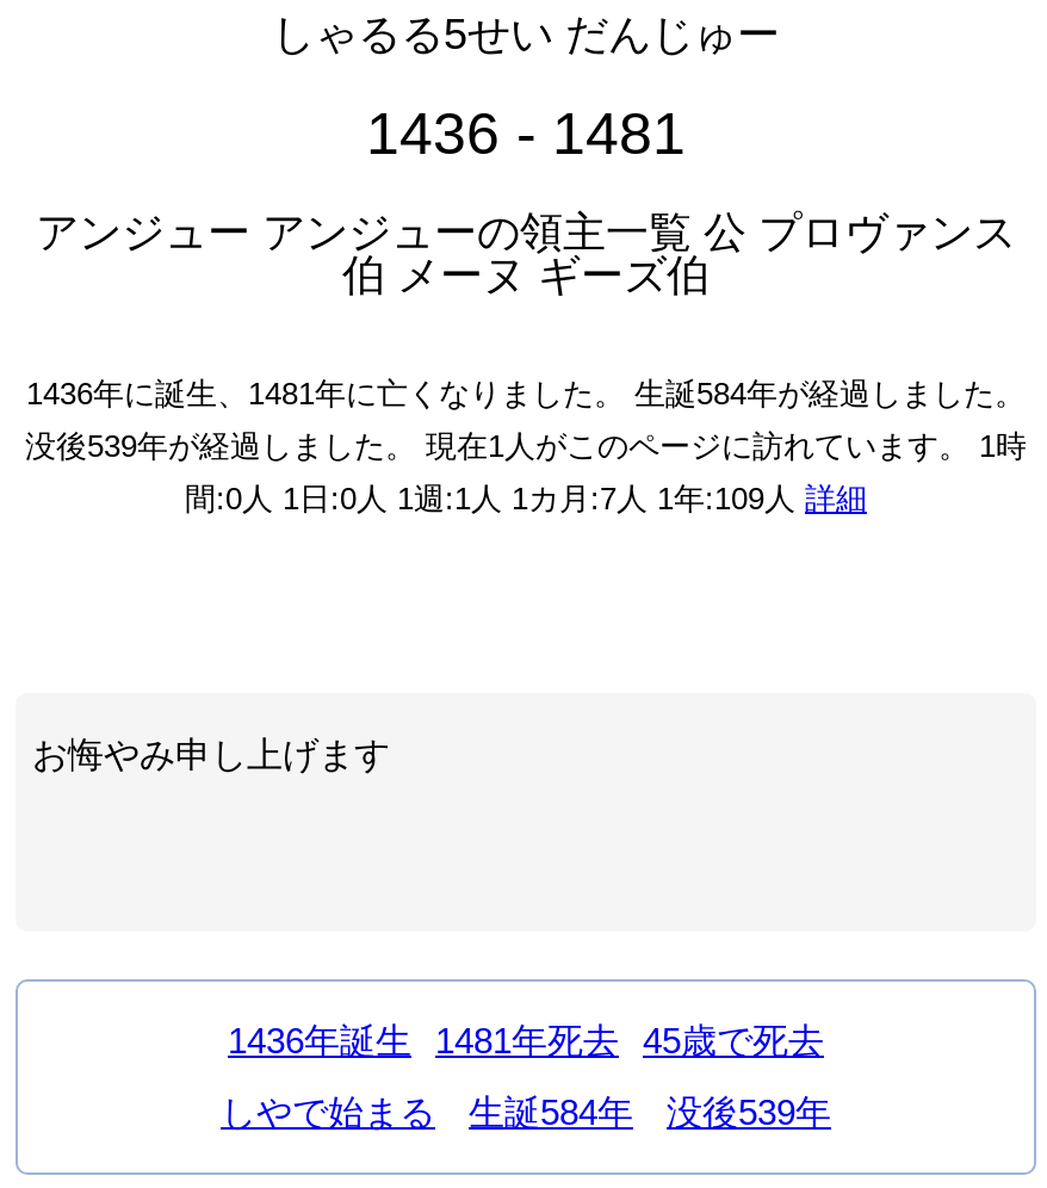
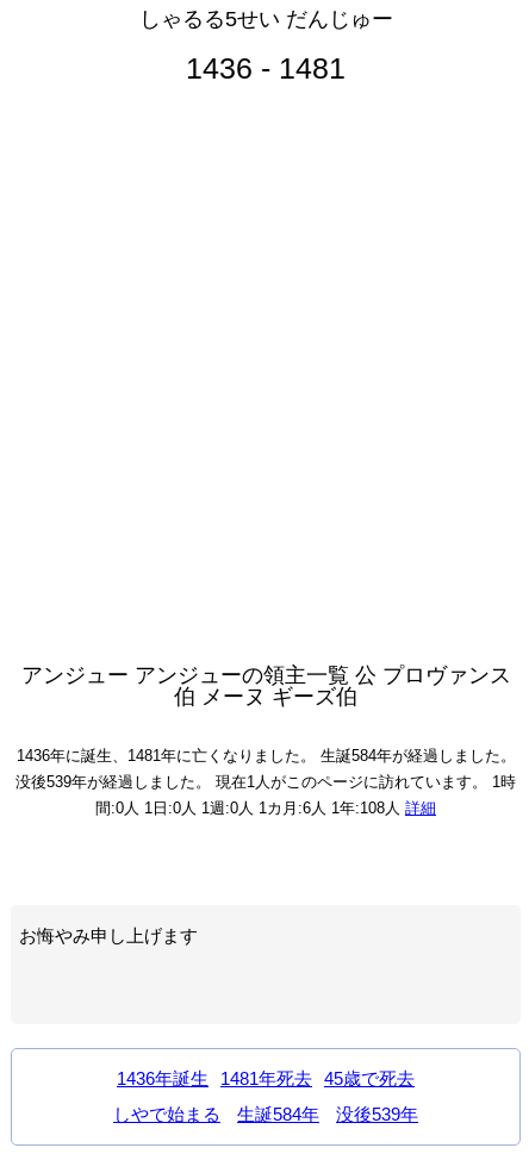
[185,481,867,516] 間:0人 1日:0人 1週:1人 1カ月:7人 1年:109人詳細 -> [95,799,436,817] 間:0人 1日:0人 1週:0人 1カ月:6人 1年:108人詳細

